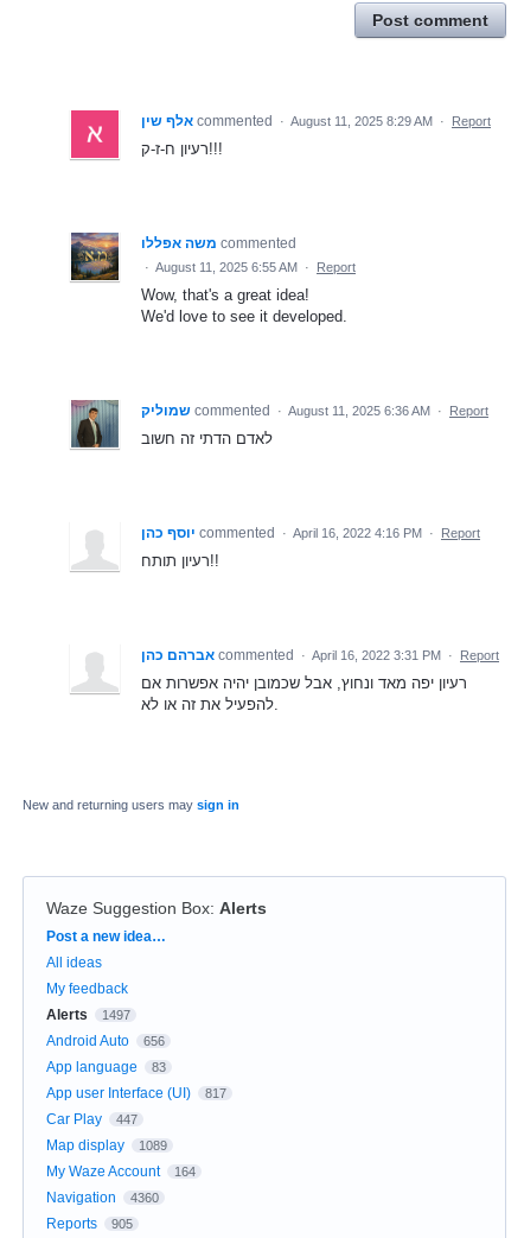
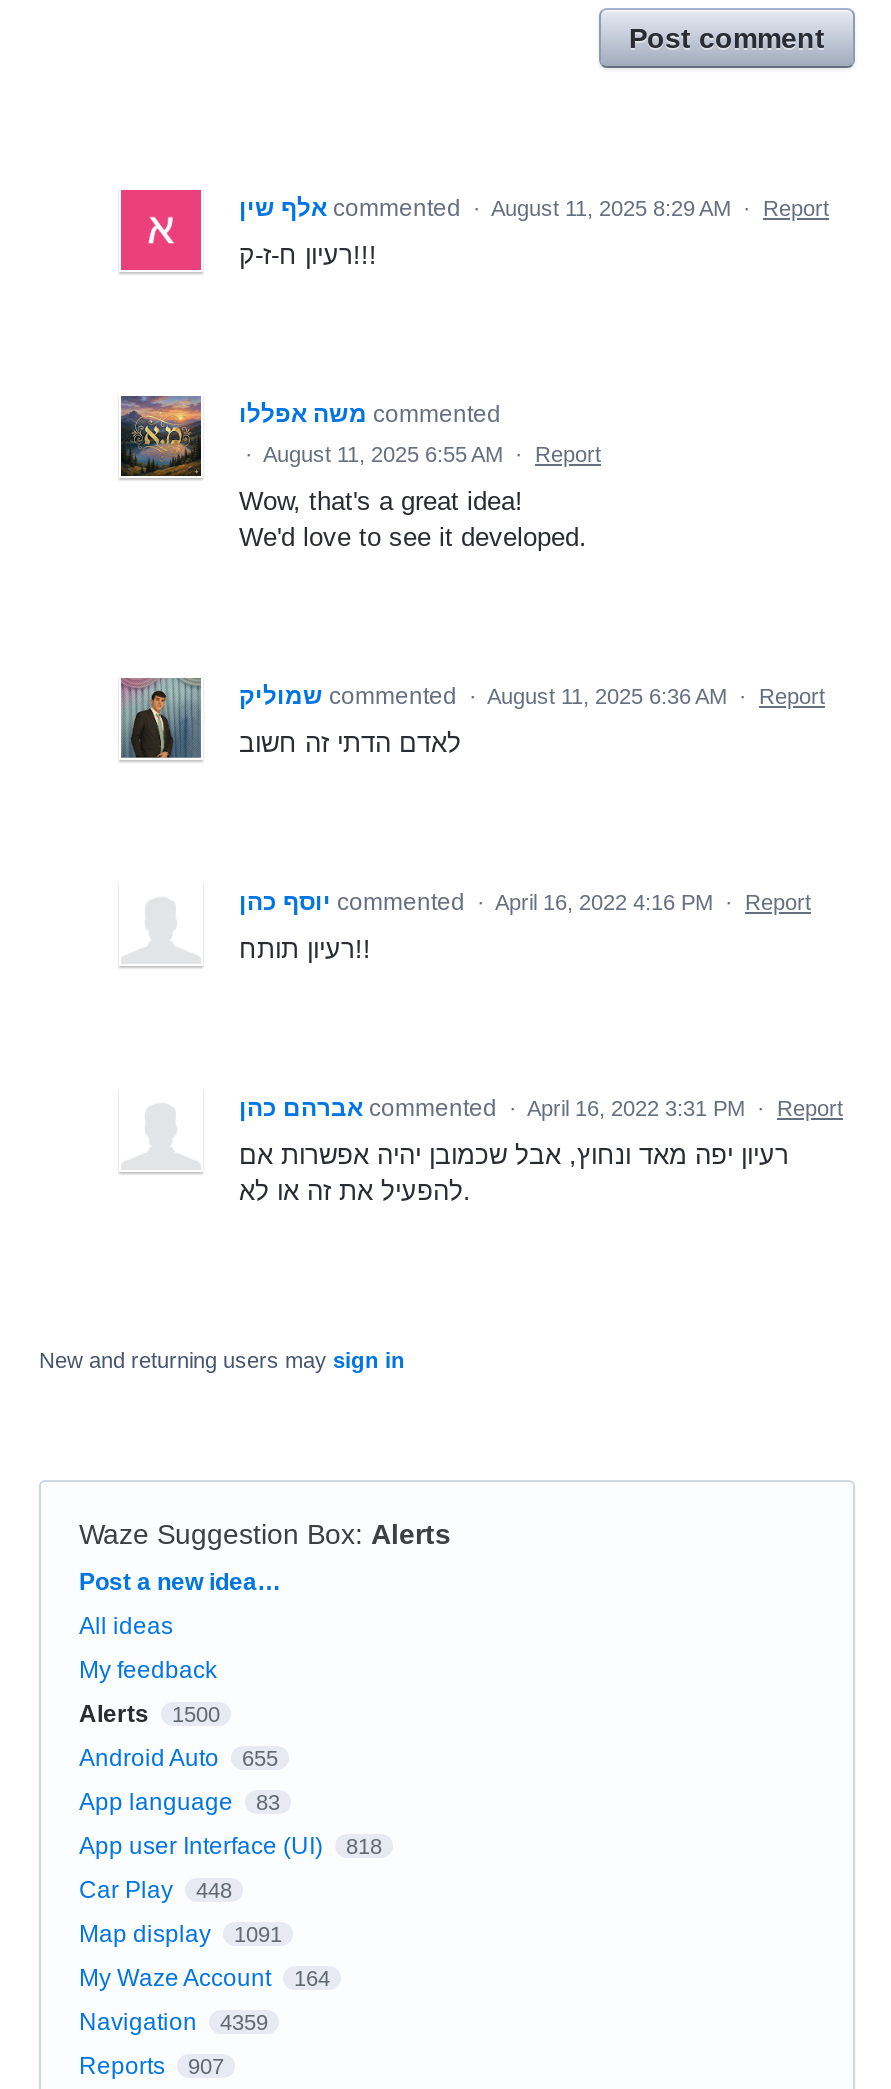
[46,1006,130,1023] Alerts 1497 -> [79,1699,220,1727] Alerts 1500
[46,1032,164,1049] Android Auto 656 -> [79,1743,278,1771] Android Auto 655
[46,1085,226,1101] App user Interface (UI) 817 -> [79,1831,382,1859] App user Interface (UI) 818
[46,1111,137,1127] Car Play 447 -> [79,1875,232,1903] Car Play 448
[46,1137,167,1153] Map display 1089 -> [79,1919,282,1947] Map display 1091
[46,1189,158,1206] Navigation 4360 -> [79,2007,268,2035] Navigation 4359
[46,1215,132,1232] Reports 905 -> [79,2051,224,2079] Reports 907

